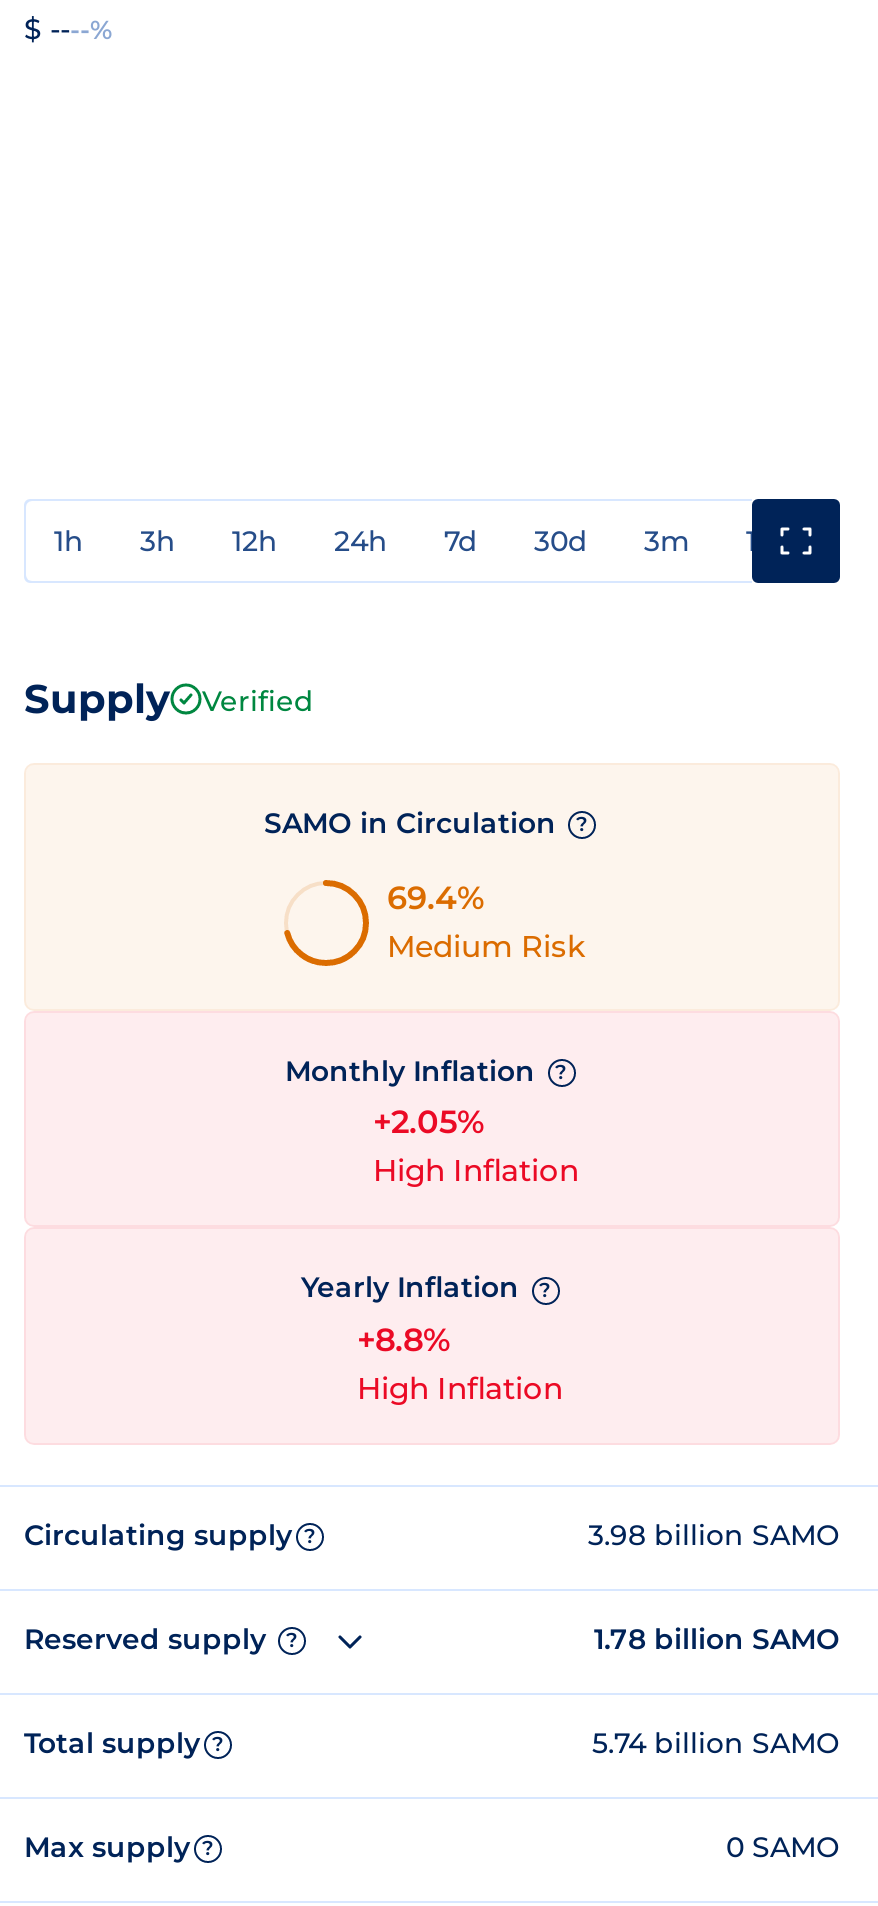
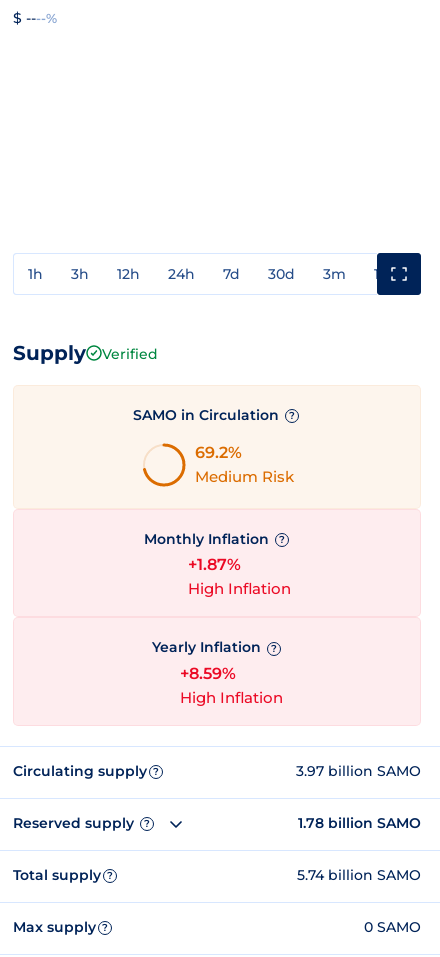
[387,879,485,917] 69.4% -> [194,443,241,462] 69.2%
[373,1104,485,1142] +2.05% -> [187,555,240,574] +1.87%
[357,1320,451,1358] +8.8% -> [179,664,235,683] +8.59%
[588,1517,840,1553] 3.98 billion SAMO -> [296,762,421,780] 3.97 billion SAMO

